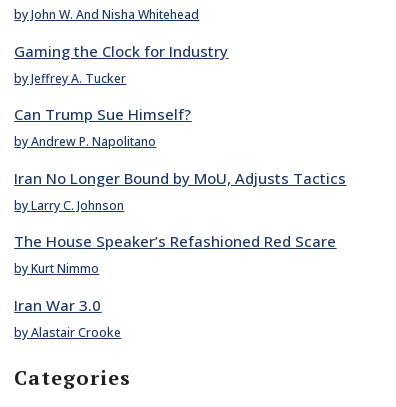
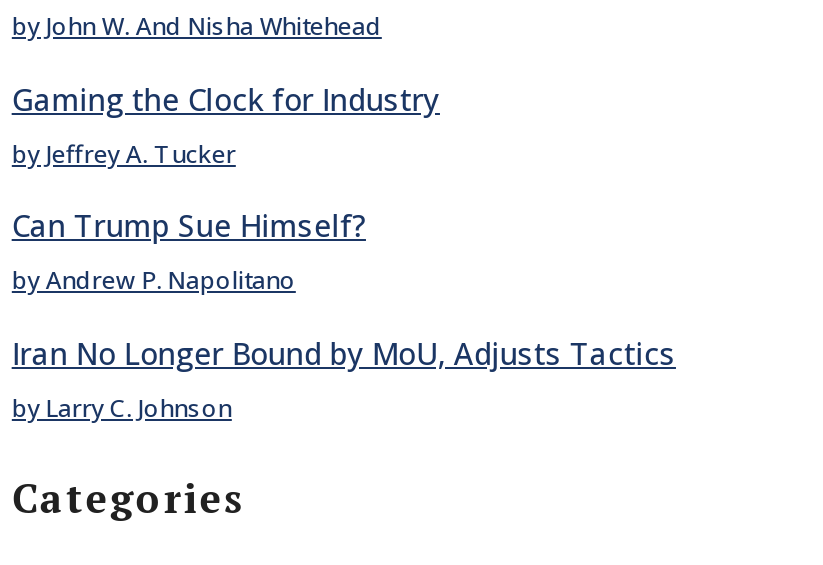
[14,231,336,341] The House Speaker’s Refashioned Red Scare | by Kurt Nimmo | Iran War 3.0 | by Alastair Crooke -> none

